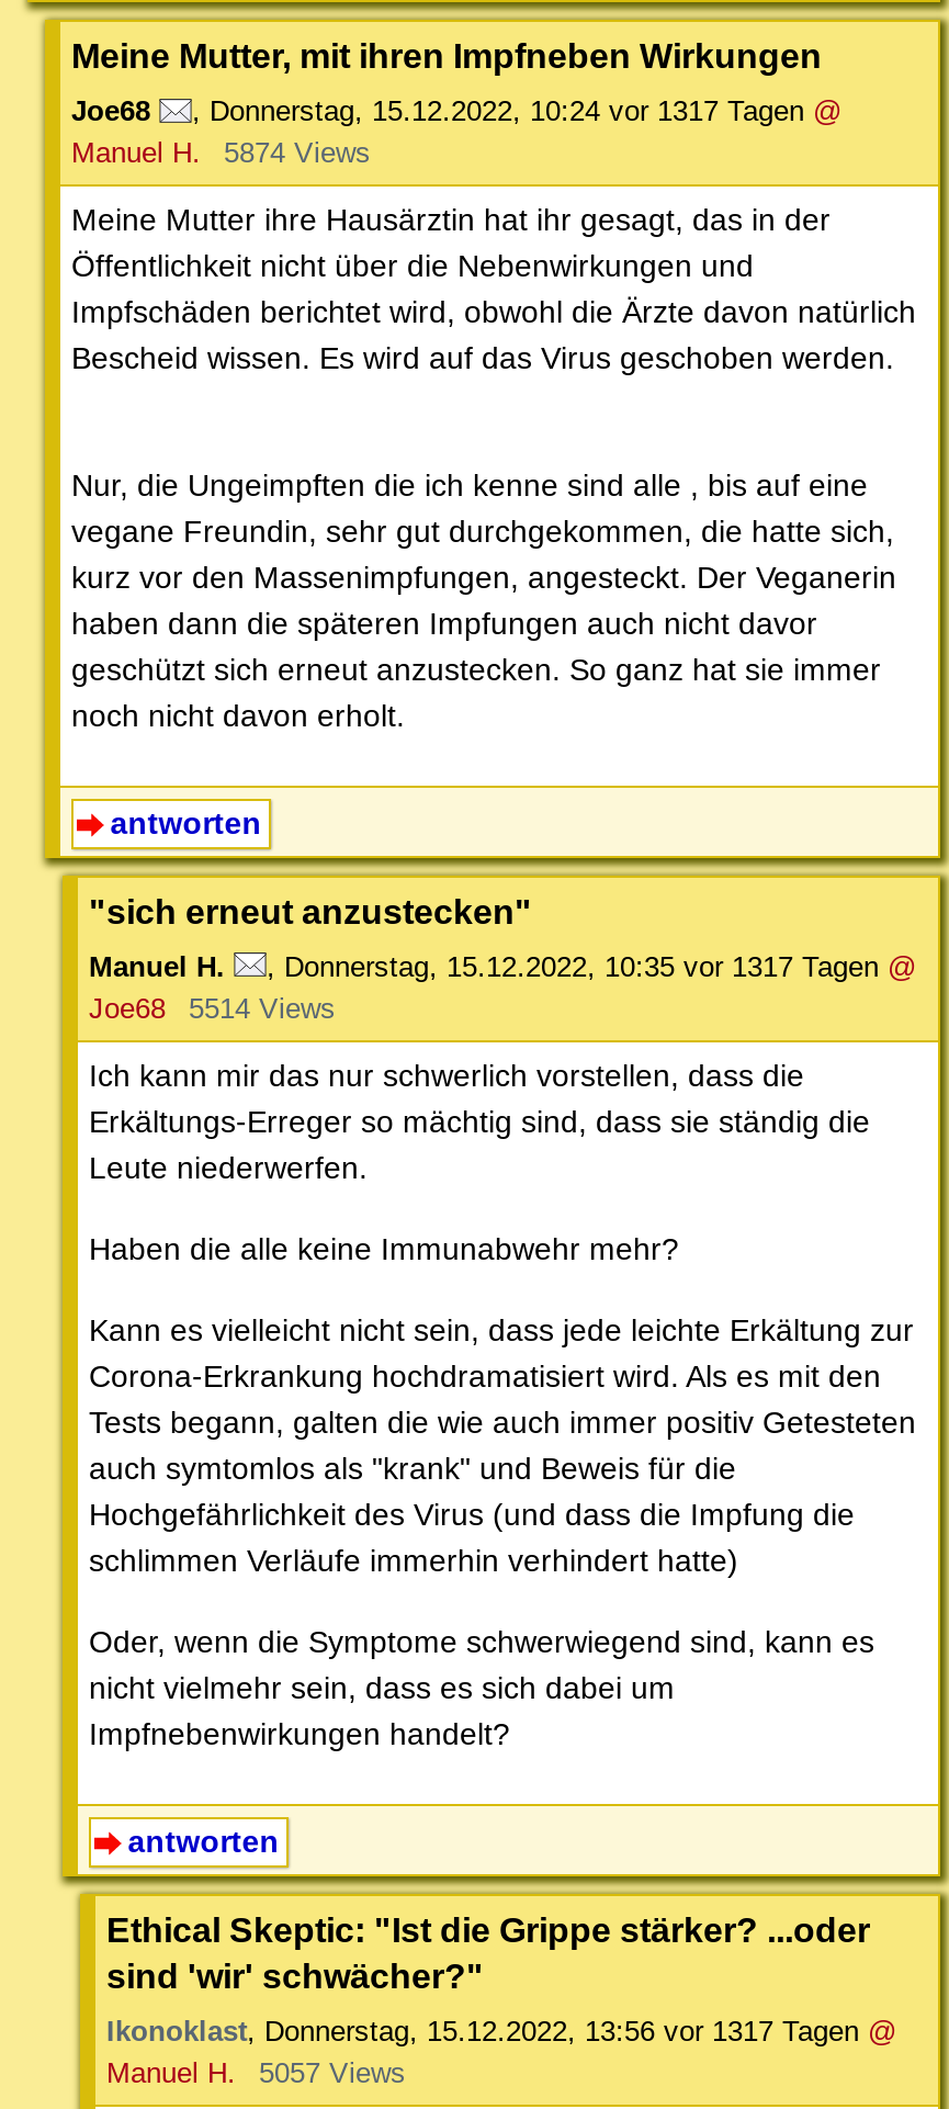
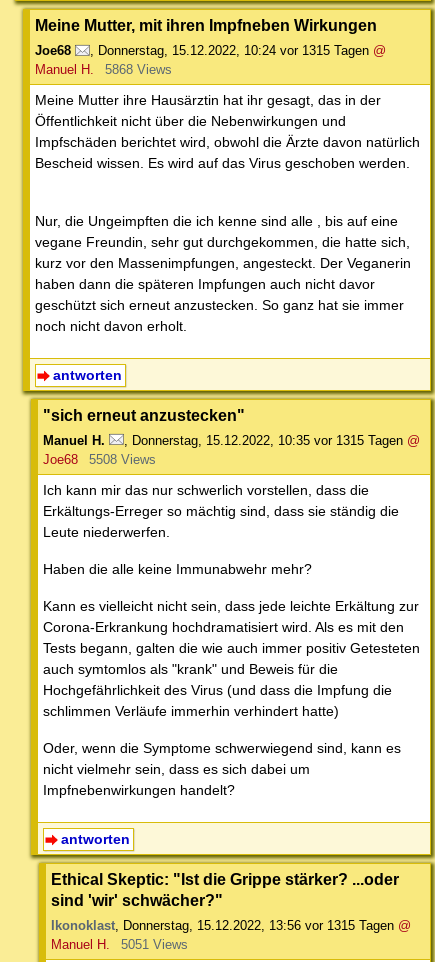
[192,94,841,127] , Donnerstag, 15.12.2022, 10:24 vor 1317 Tagen @ -> [90,43,386,58] , Donnerstag, 15.12.2022, 10:24 vor 1315 Tagen @
[71,136,371,169] Manuel H. 5874 Views -> [35,62,171,77] Manuel H. 5868 Views
[267,950,916,983] , Donnerstag, 15.12.2022, 10:35 vor 1317 Tagen @ -> [124,433,420,448] , Donnerstag, 15.12.2022, 10:35 vor 1315 Tagen @
[89,992,336,1024] Joe68 5514 Views -> [43,452,155,467] Joe68 5508 Views
[106,2014,896,2047] Ikonoklast, Donnerstag, 15.12.2022, 13:56 vor 1317 Tagen @ -> [51,918,411,933] Ikonoklast, Donnerstag, 15.12.2022, 13:56 vor 1315 Tagen @
[106,2055,406,2088] Manuel H. 5057 Views -> [51,937,187,952] Manuel H. 5051 Views

